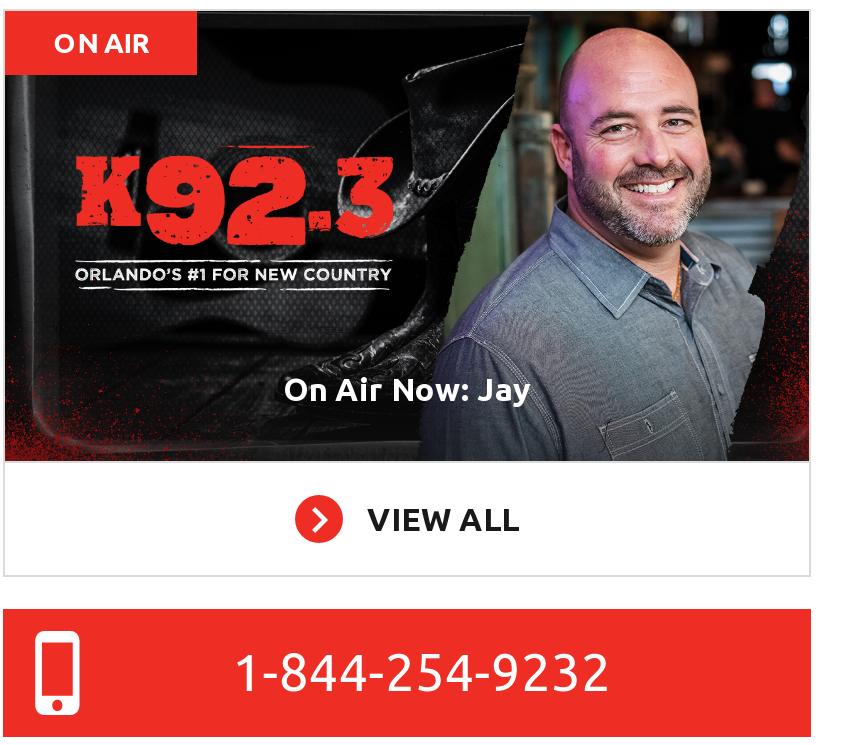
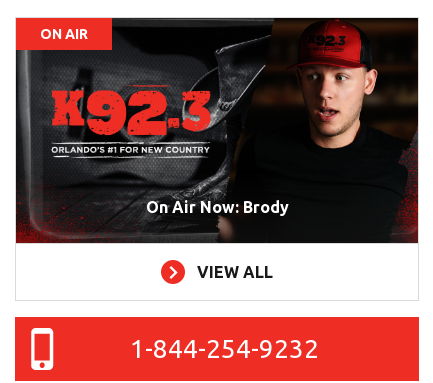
[283,11,809,461] [image] | On Air Now: Jay -> [145,18,417,242] [image] | On Air Now: Brody

